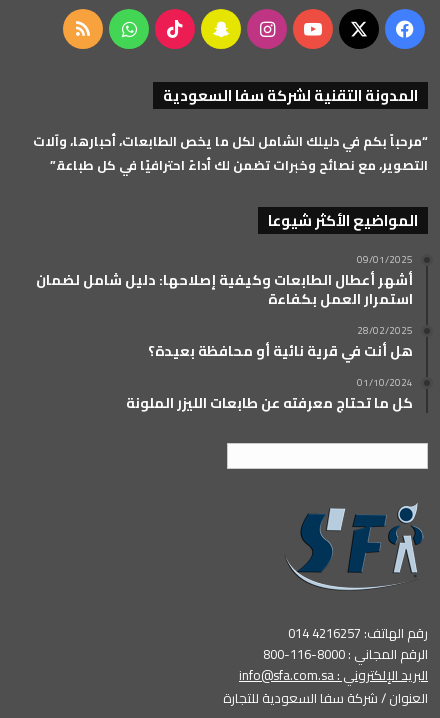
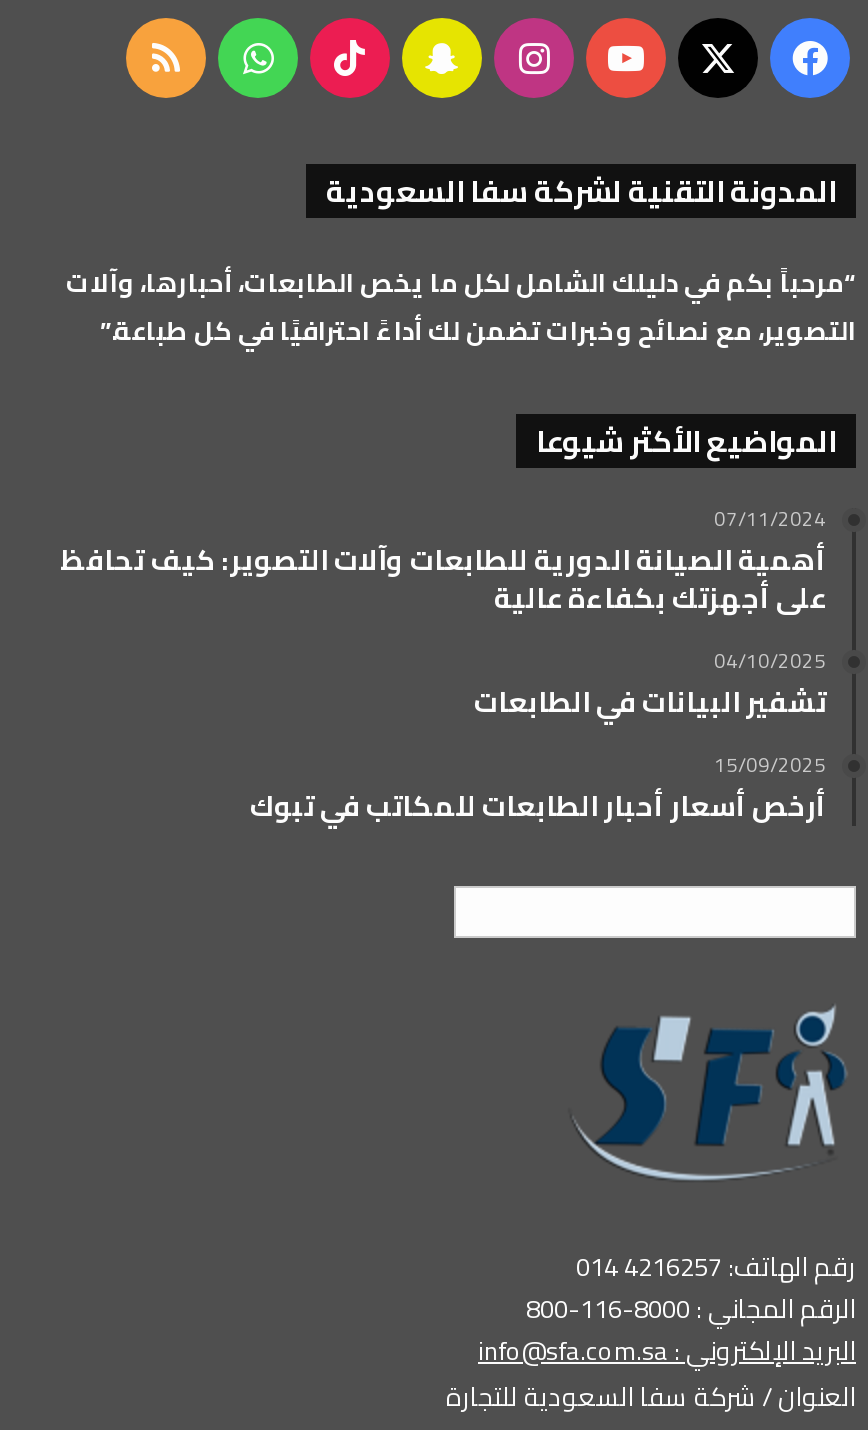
[36,250,413,416] 09/01/2025 | أشهر أعطال الطابعات وكيفية إصلاحها: دليل شامل لضمان | استمرار العمل بكفاءة | 28/02/2025 | هل أنت في قرية نائية أو محافظة بعيدة؟ | 01/10/2024 | كل ما تحتاج معرفته عن طابعات الليزر الملونة -> [60,500,826,832] 07/11/2024 | أهمية الصيانة الدورية للطابعات وآلات التصوير: كيف تحافظ | على أجهزتك بكفاءة عالية | 04/10/2025 | تشفير البيانات في الطابعات | 15/09/2025 | أرخص أسعار أحبار الطابعات للمكاتب في تبوك

